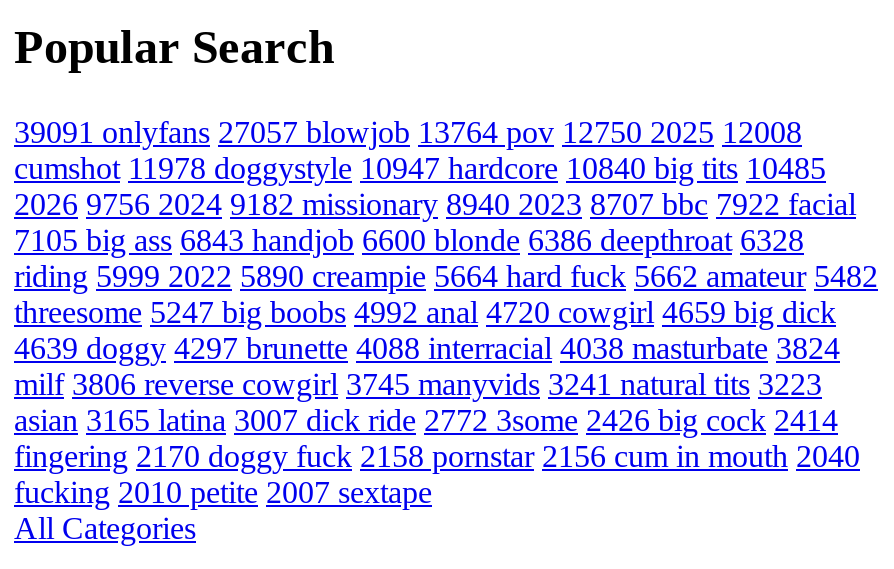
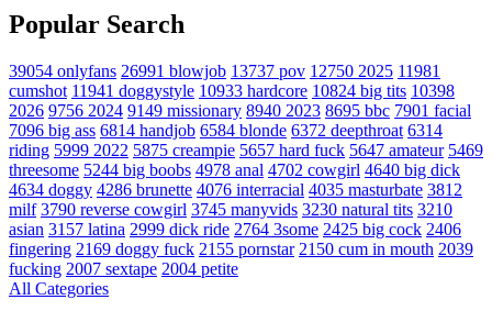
[14,114,802,148] 39091 onlyfans 27057 blowjob 13764 pov 12750 2025 12008 -> [9,61,440,80] 39054 onlyfans 26991 blowjob 13737 pov 12750 2025 11981
[14,150,826,184] cumshot 11978 doggystyle 10947 hardcore 10840 big tits 10485 -> [9,81,455,100] cumshot 11941 doggystyle 10933 hardcore 10824 big tits 10398
[14,186,856,220] 2026 9756 2024 9182 missionary 8940 2023 8707 bbc 7922 facial -> [9,101,471,119] 2026 9756 2024 9149 missionary 8940 2023 8695 bbc 7901 facial
[14,222,804,256] 7105 big ass 6843 handjob 6600 blonde 6386 deepthroat 6328 -> [9,120,443,139] 7096 big ass 6814 handjob 6584 blonde 6372 deepthroat 6314
[14,258,878,292] riding 5999 2022 5890 creampie 5664 hard fuck 5662 amateur 5482 -> [9,140,483,159] riding 5999 2022 5875 creampie 5657 hard fuck 5647 amateur 5469
[14,294,836,328] threesome 5247 big boobs 4992 anal 4720 cowgirl 4659 big dick -> [9,160,460,179] threesome 5244 big boobs 4978 anal 4702 cowgirl 4640 big dick
[14,330,840,364] 4639 doggy 4297 brunette 4088 interracial 4038 masturbate 3824 -> [9,180,462,198] 4634 doggy 4286 brunette 4076 interracial 4035 masturbate 3812
[14,366,822,400] milf 3806reverse cowgirl 3745 manyvids 3241 natural tits 3223 -> [9,200,452,218] milf 3790reverse cowgirl 3745 manyvids 3230 natural tits 3210
[14,402,838,436] asian 3165 latina 3007dick ride 2772 3some 2426 big cock 2414 -> [9,219,461,238] asian 3157 latina 2999dick ride 2764 3some 2425 big cock 2406
[14,438,860,472] fingering 2170 doggy fuck 2158 pornstar 2156 cum in mouth 2040 -> [9,239,473,258] fingering 2169 doggy fuck 2155 pornstar 2150 cum in mouth 2039
[14,474,432,508] fucking 2010 petite 2007 sextape -> [9,259,238,278] fucking 2007 sextape 2004 petite

